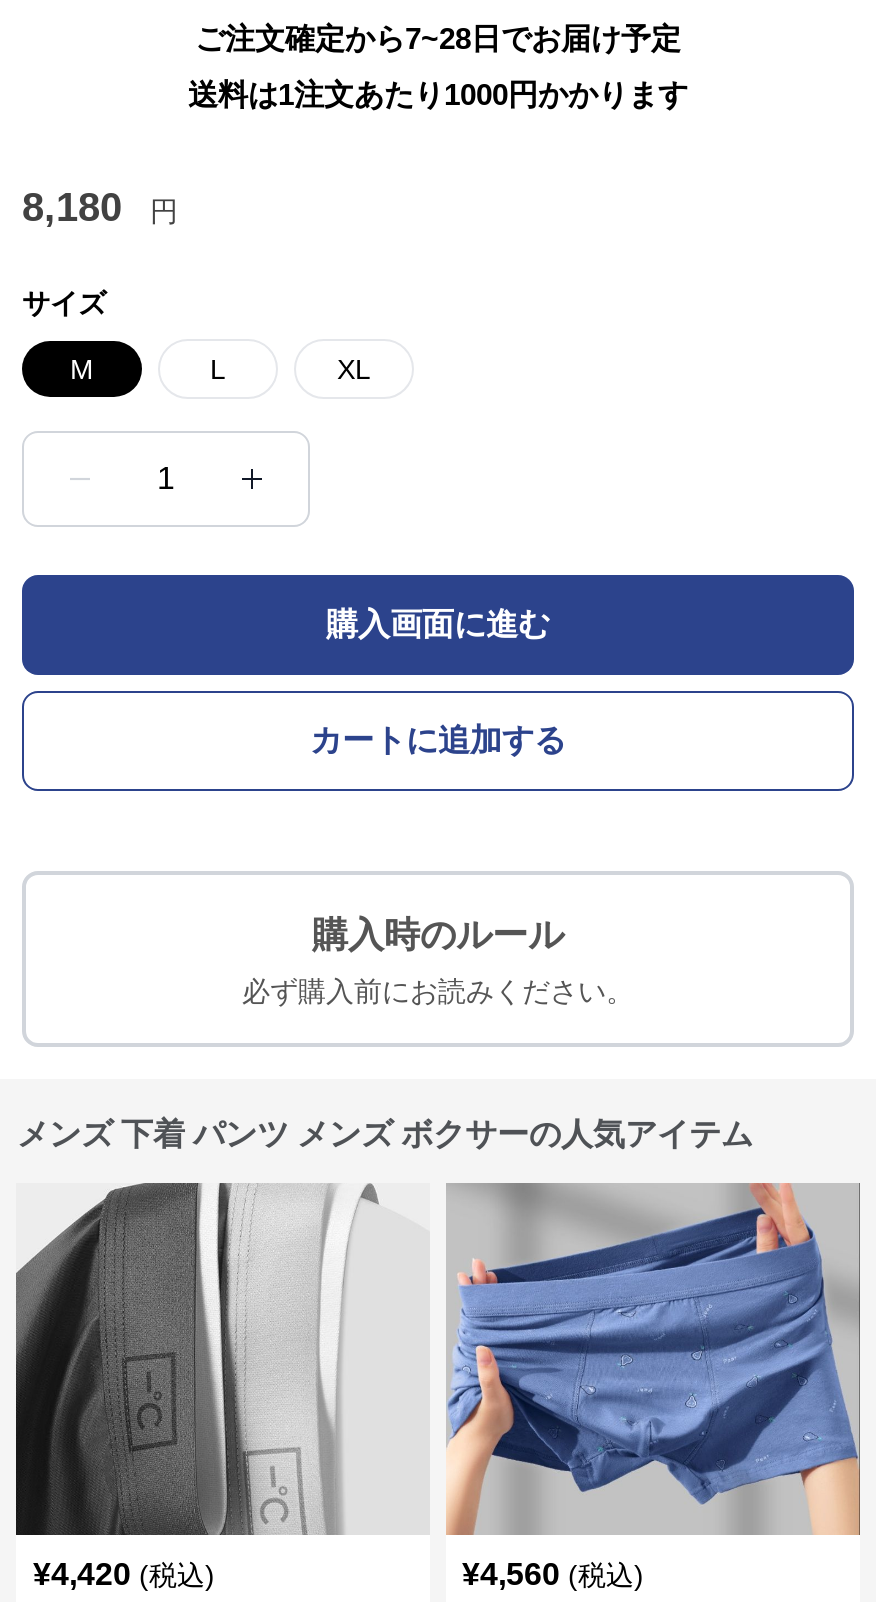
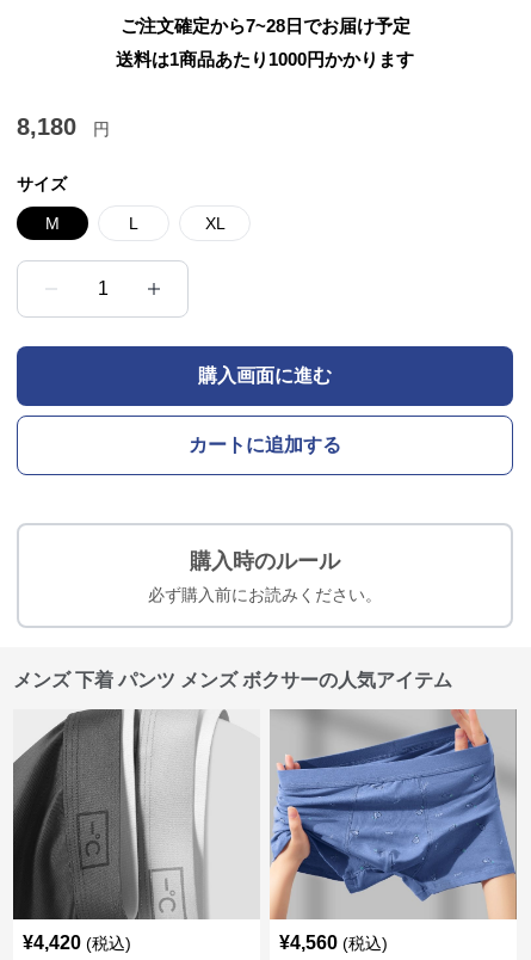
[188,77,688,111] 送料は1注文あたり1000円かかります -> [116,49,414,69] 送料は1商品あたり1000円かかります

